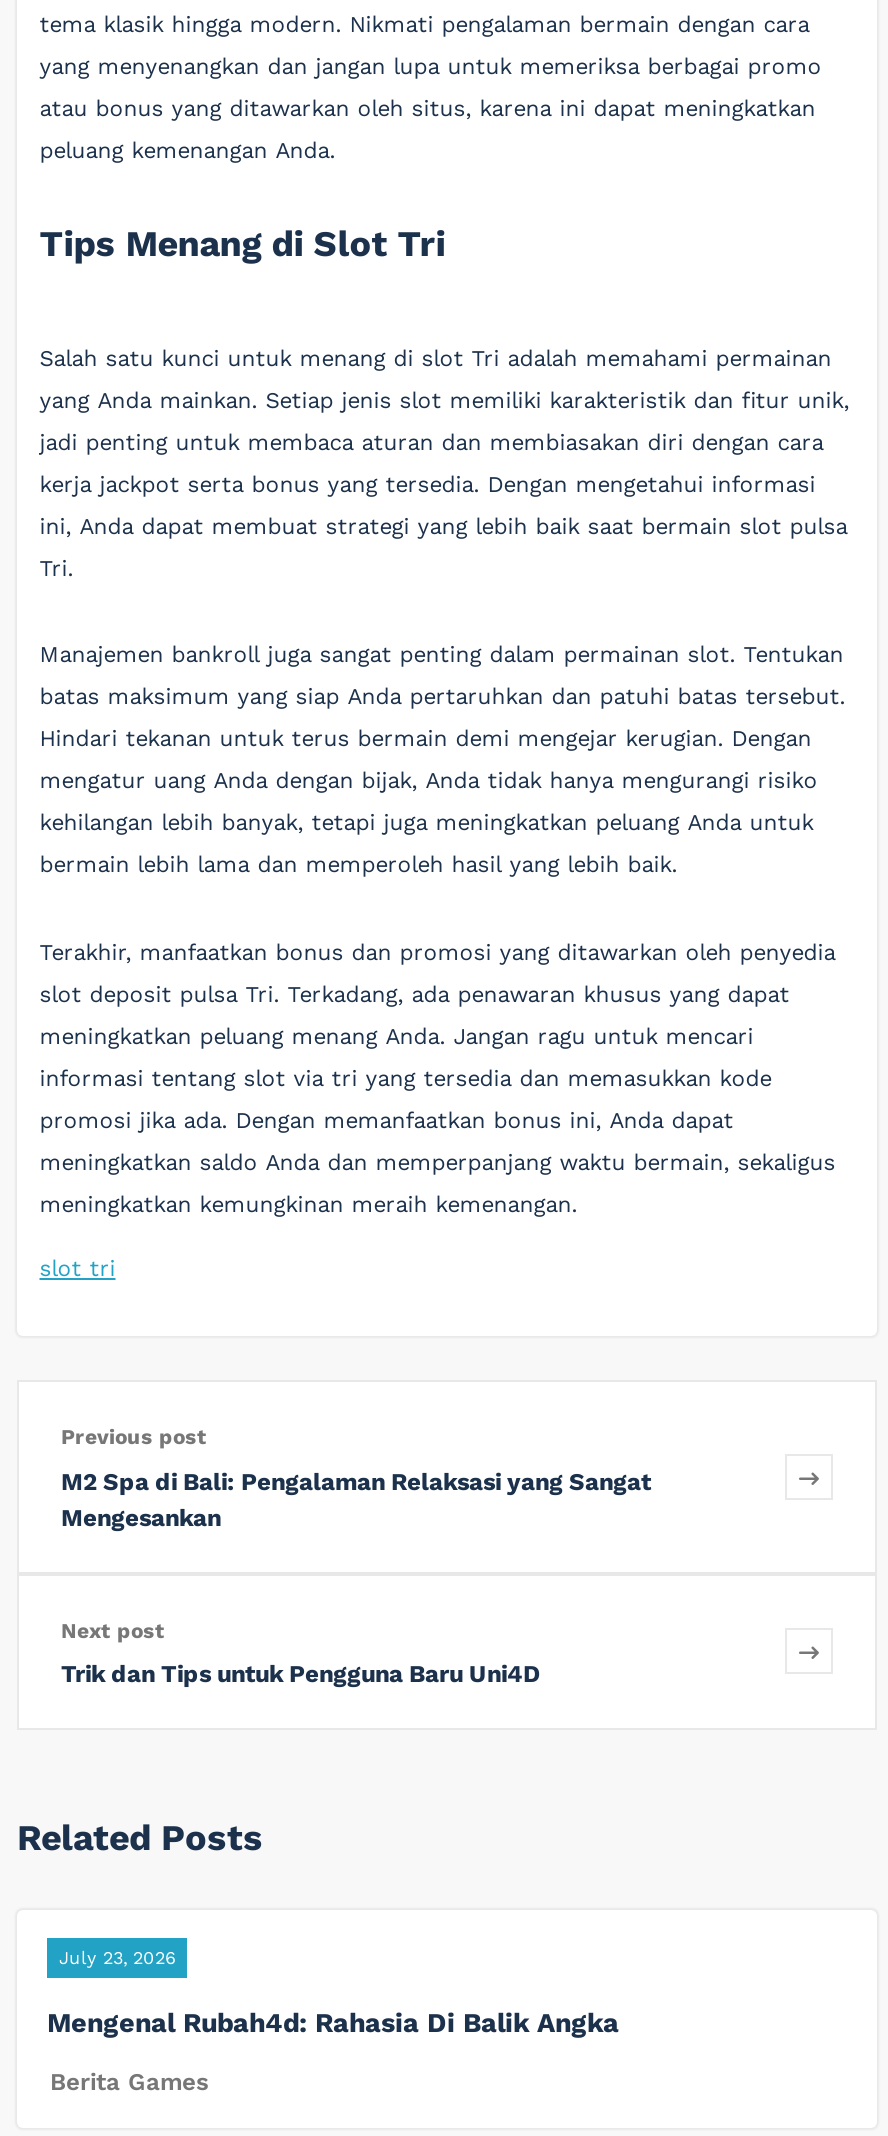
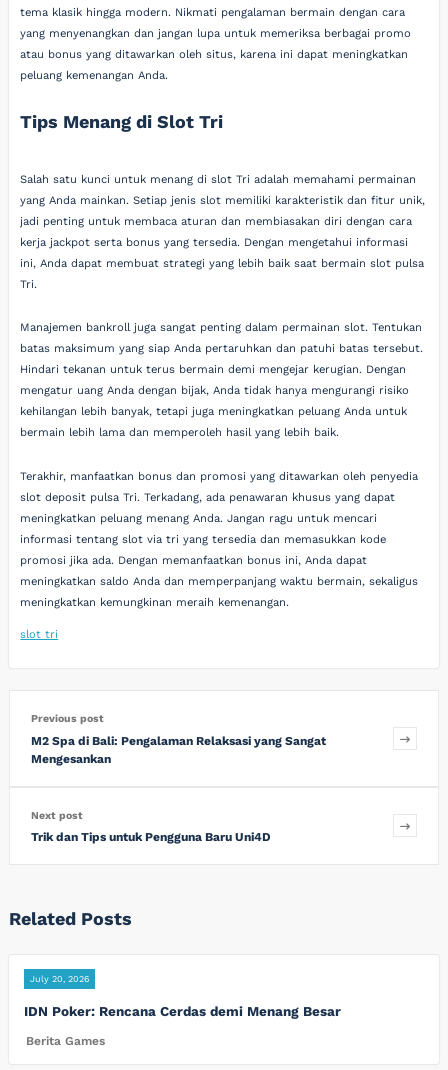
[59,1947,175,1967] July 23, 2026 -> [30,974,89,984] July 20, 2026
[47,2005,619,2037] Mengenal Rubah4d: Rahasia Di Balik Angka -> [24,1003,341,1019] IDN Poker: Rencana Cerdas demi Menang Besar

